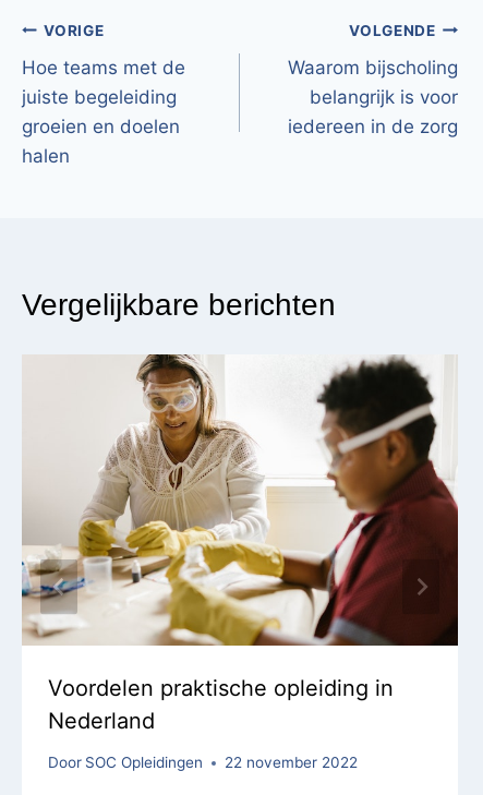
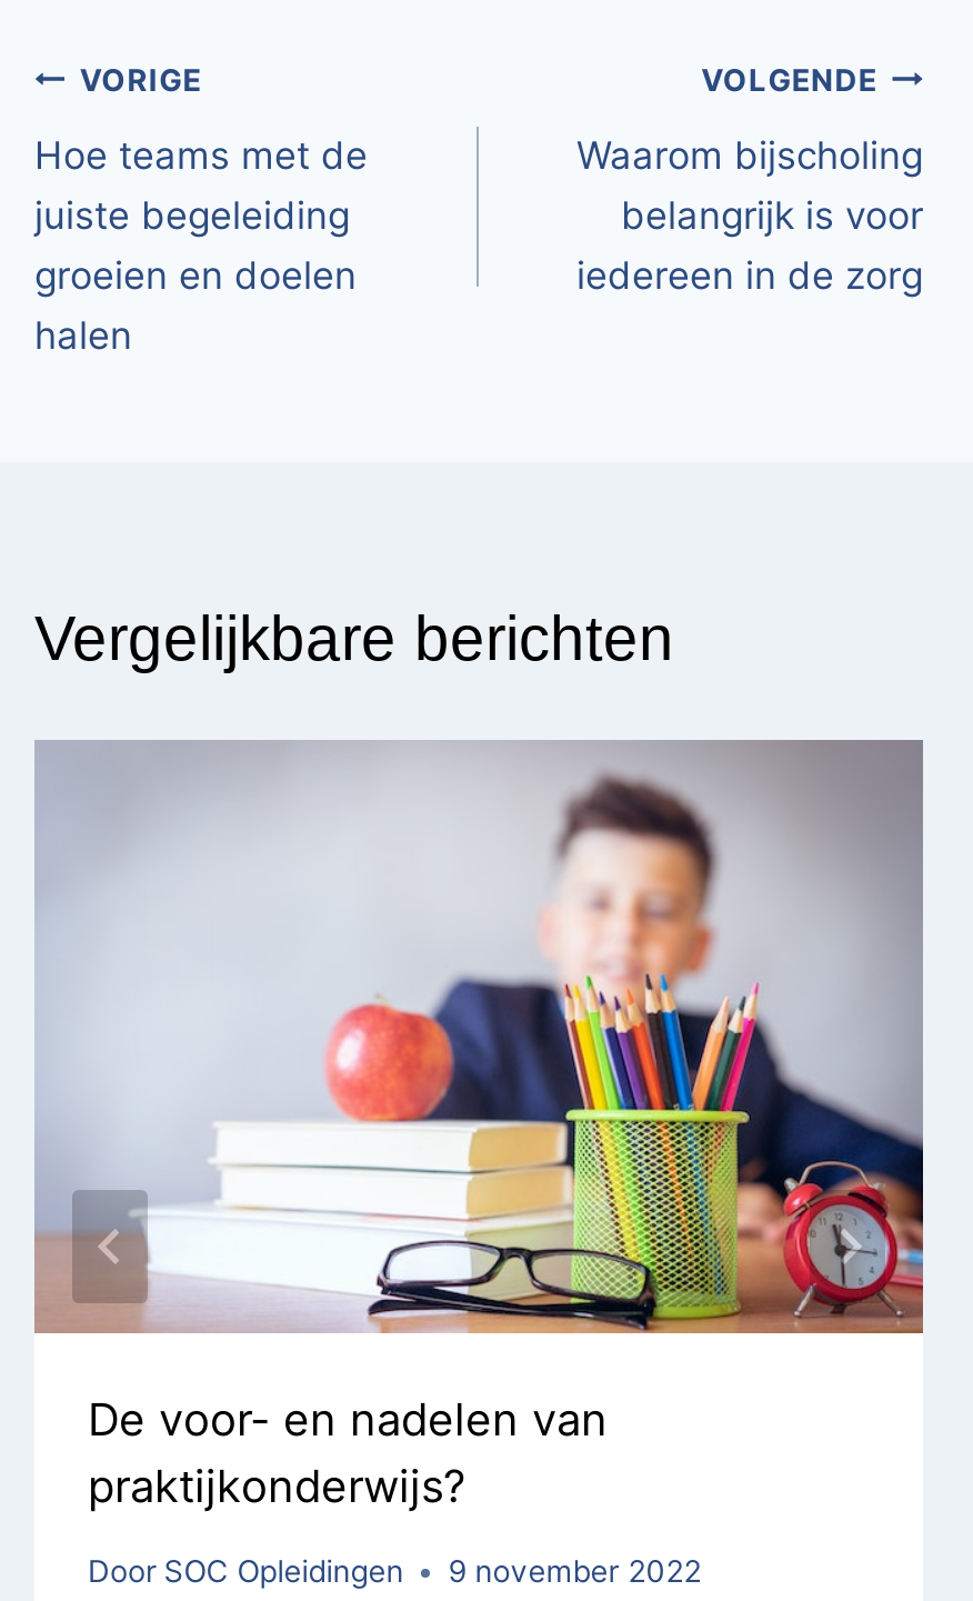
[22,353,459,734] [image] | Voordelen praktische opleiding in | Nederland -> [34,738,925,1513] [image] | De voor- en nadelen van | praktijkonderwijs?
[48,754,358,771] Door SOC Opleidingen 22 november 2022 -> [88,1554,701,1590] Door SOC Opleidingen 9 november 2022

